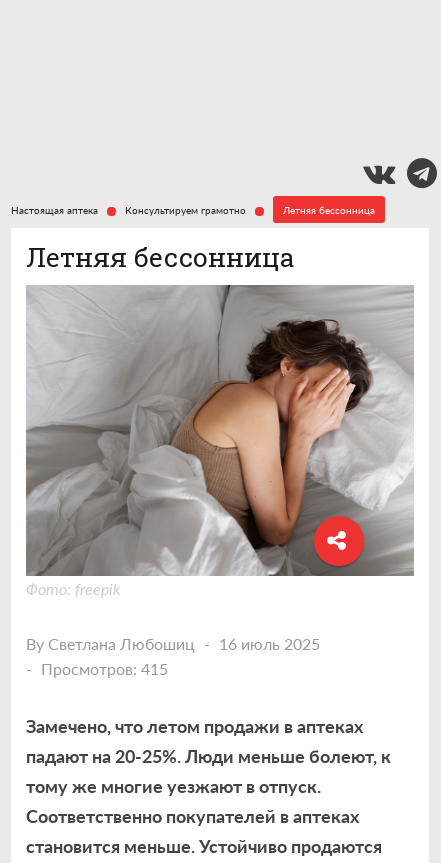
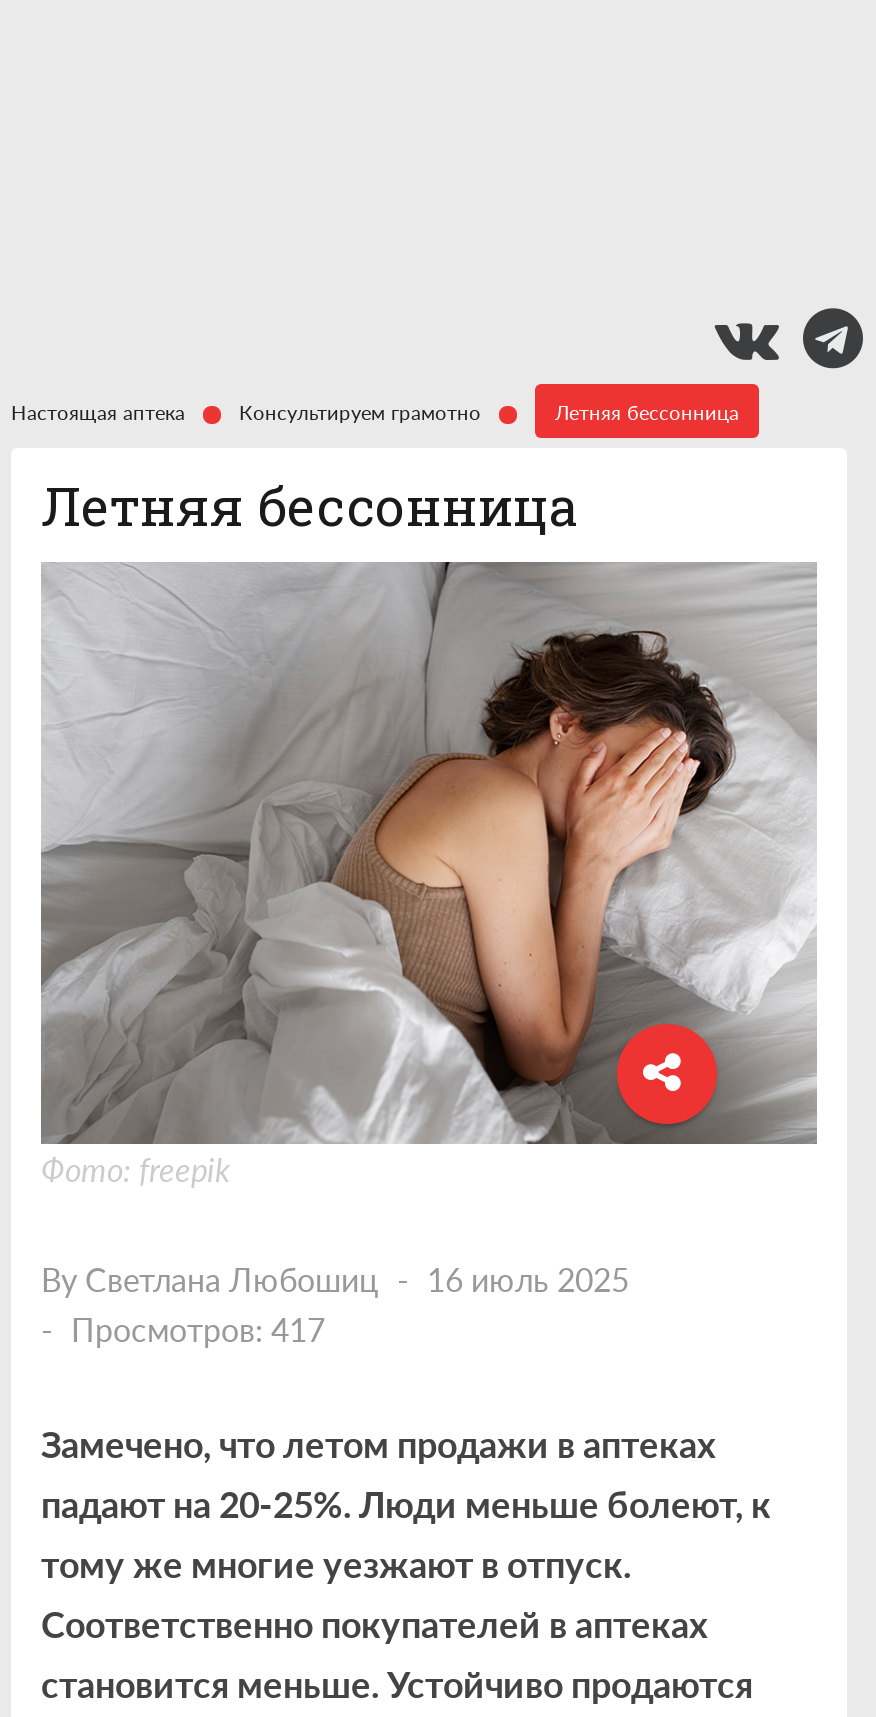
[41,659,168,678] Просмотров: 415 -> [71,1310,325,1348] Просмотров: 417

